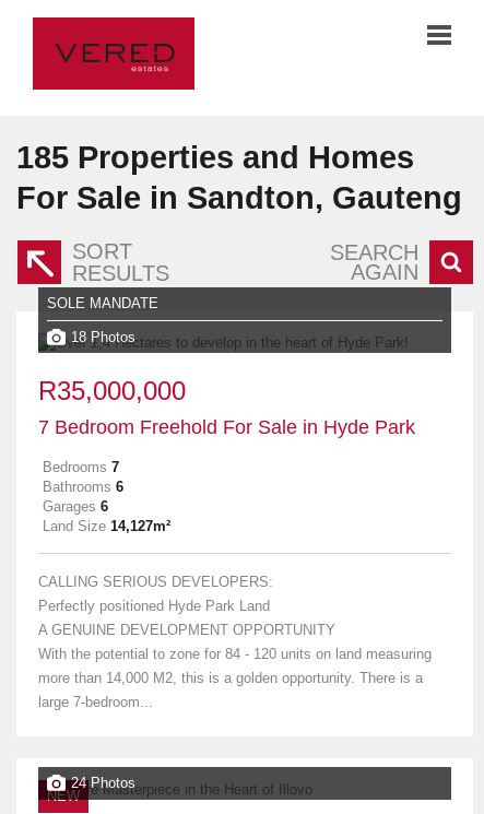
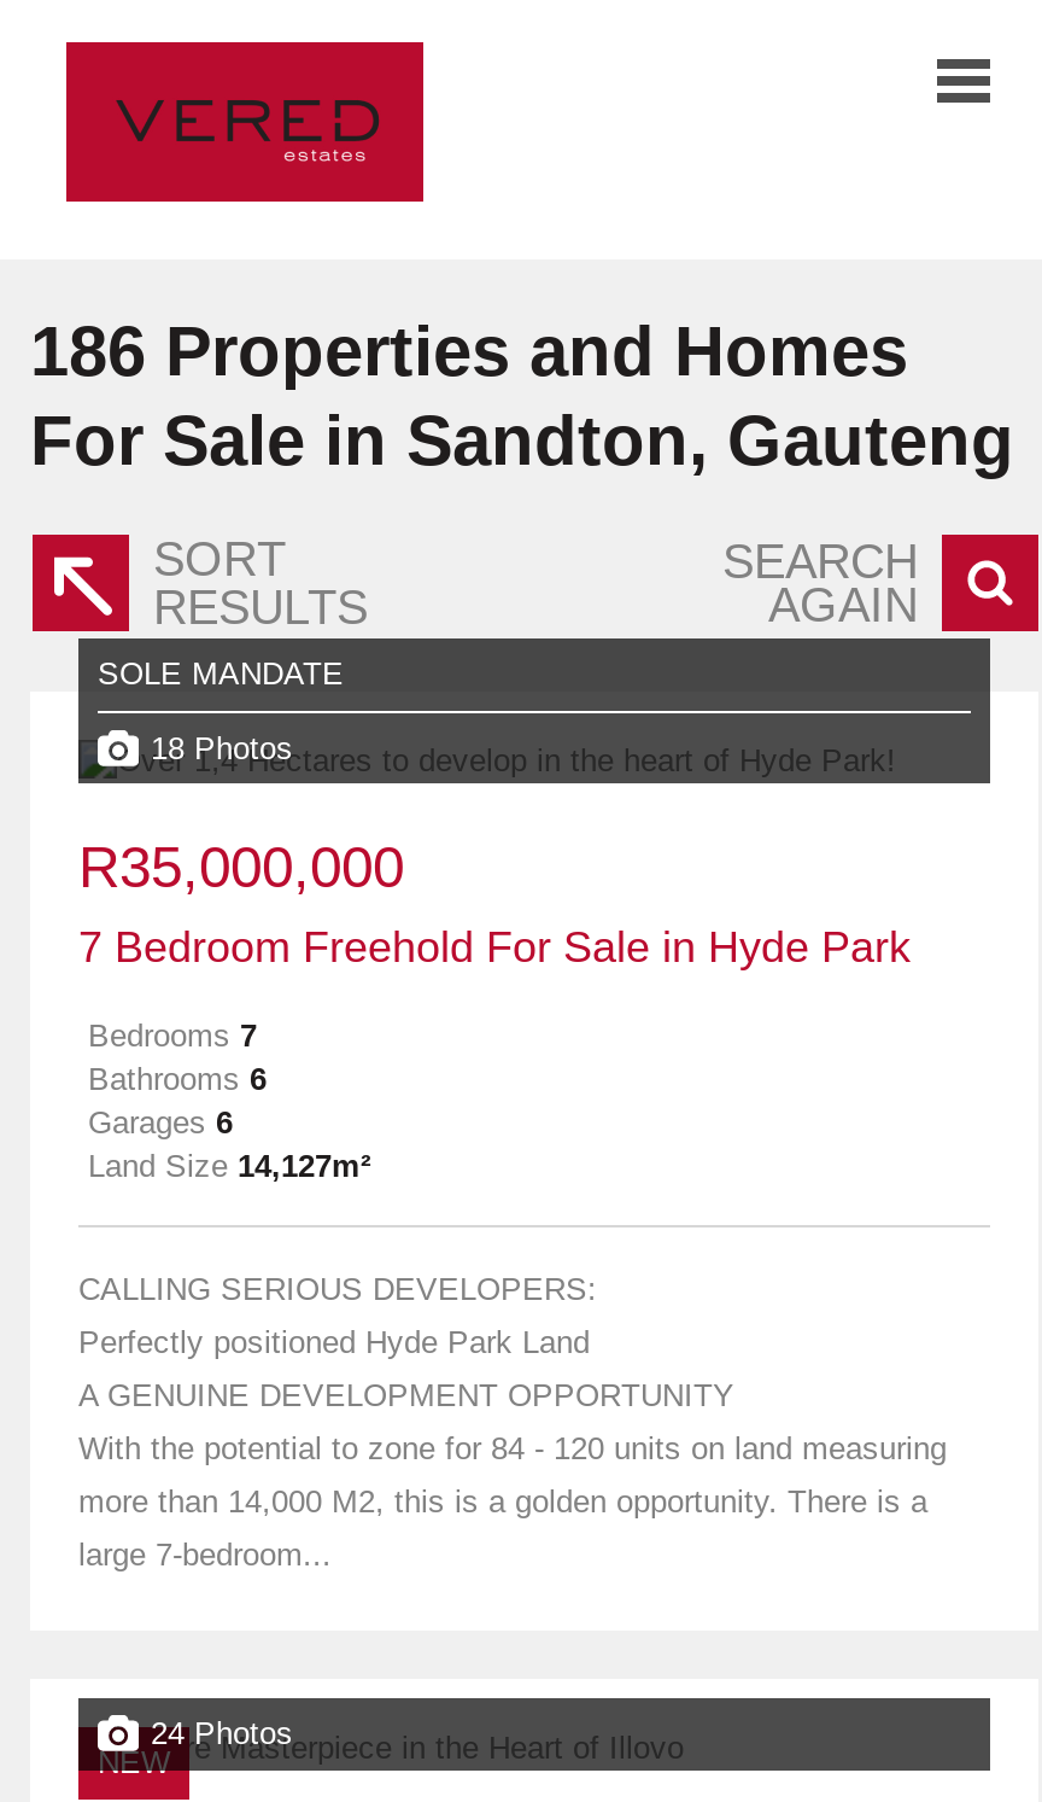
[16,140,414,175] 185 Properties and Homes -> [30,313,908,390] 186 Properties and Homes

